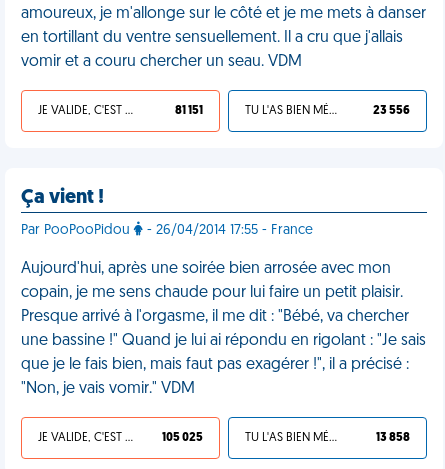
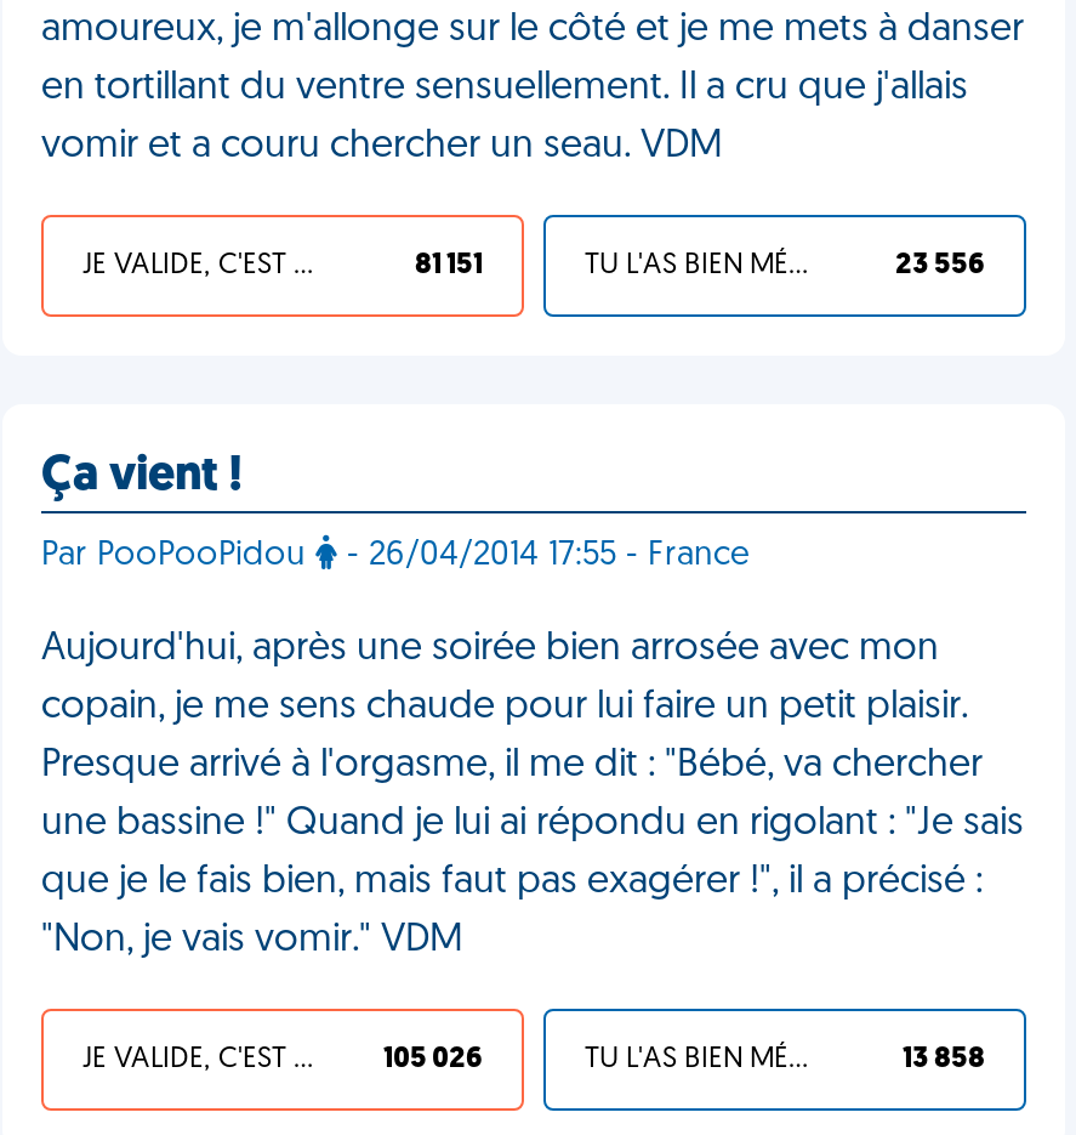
[162,432,203,444] 105 025 -> [383,1045,483,1074] 105 026

